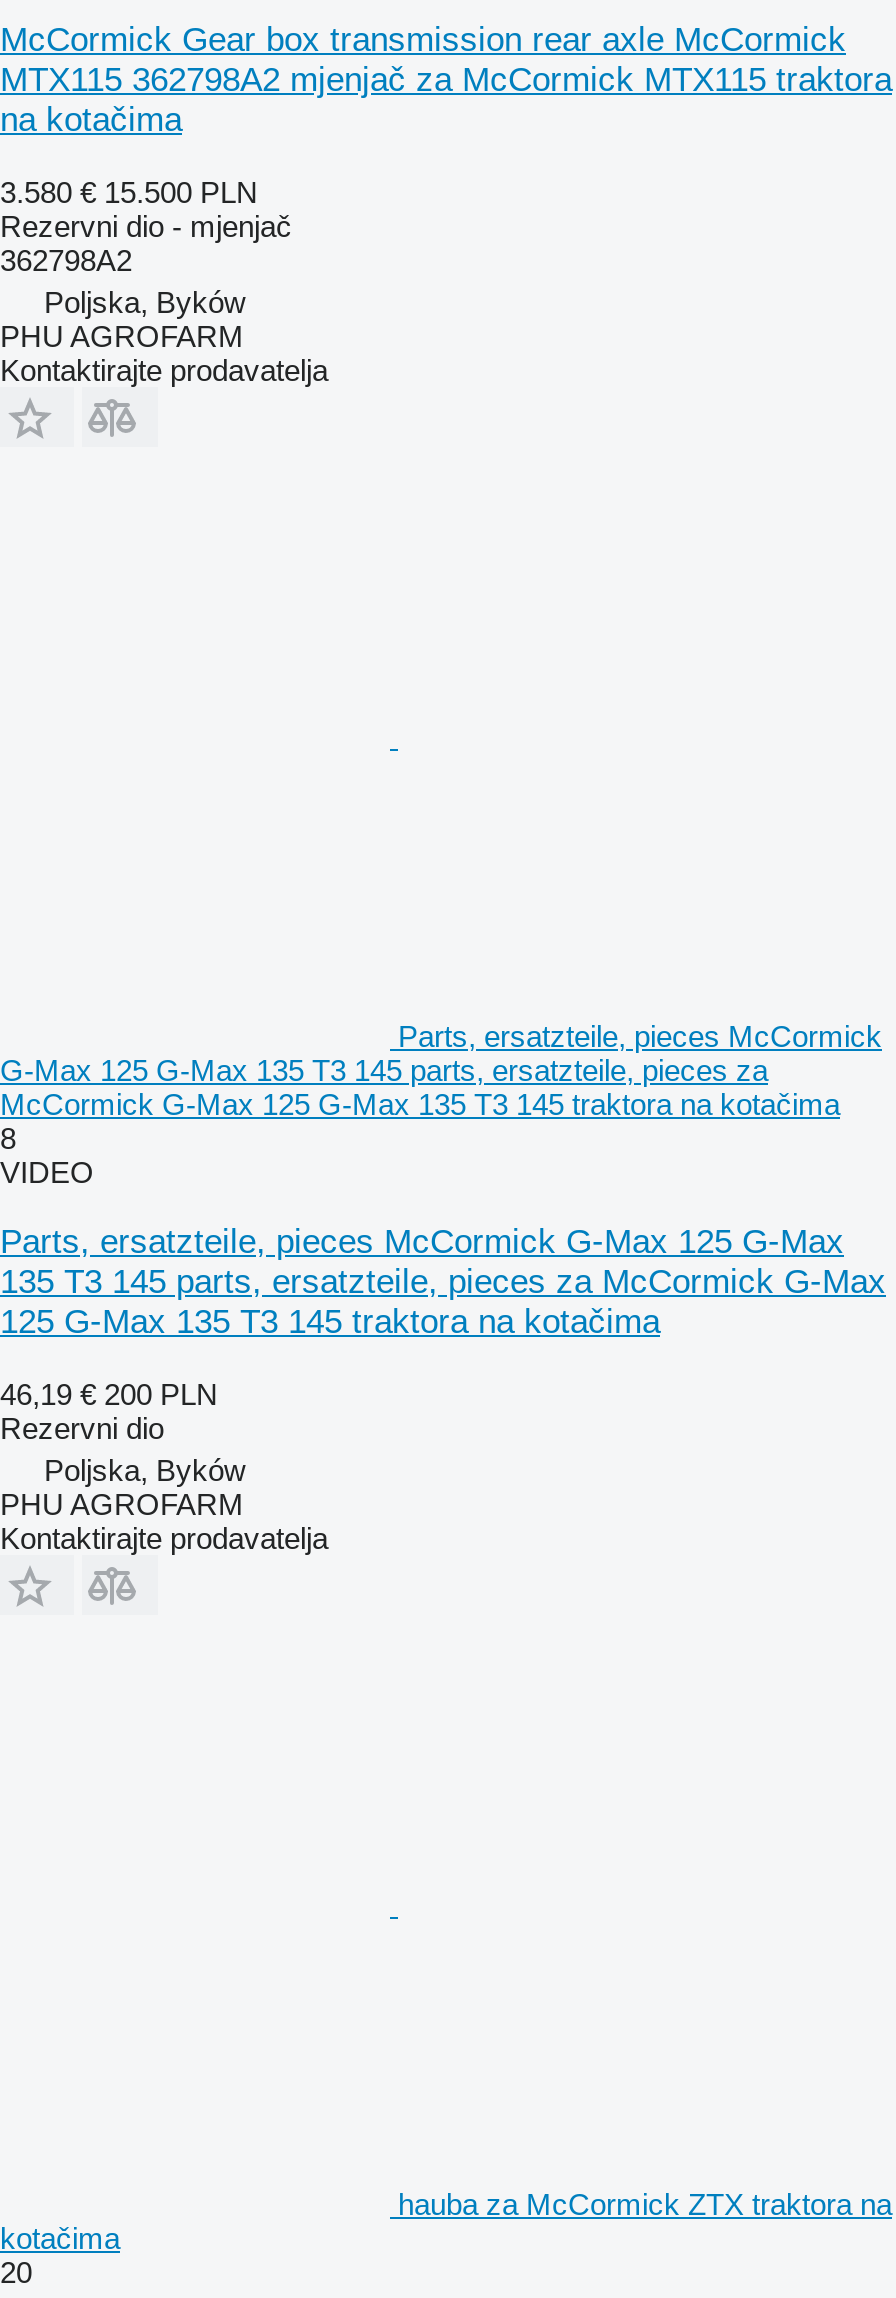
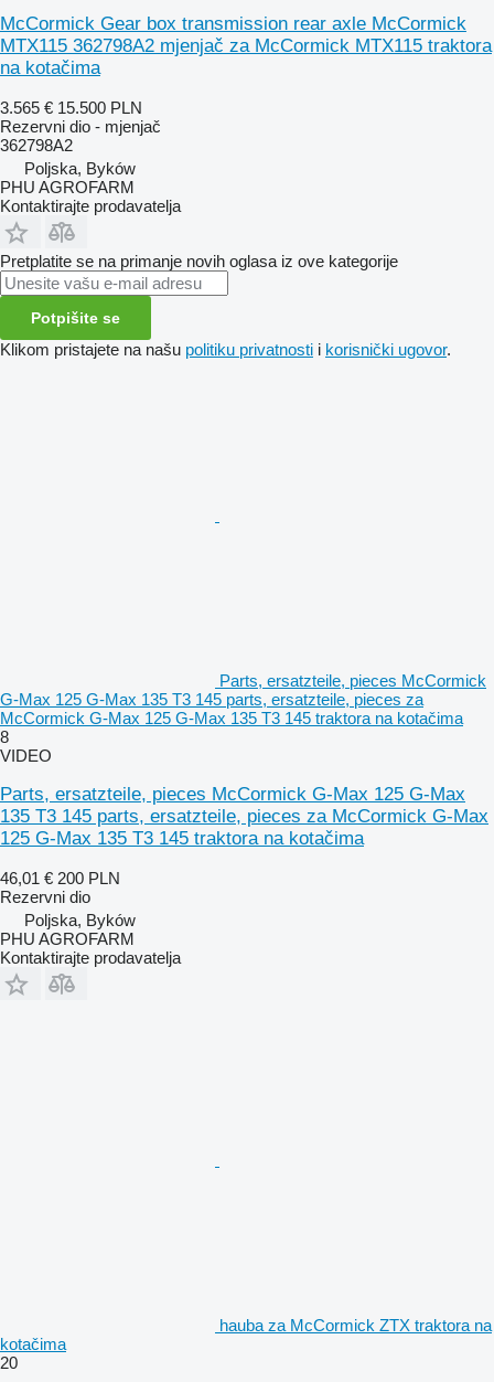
[0,175,258,209] 3.580 € 15.500 PLN -> [0,98,142,117] 3.565 € 15.500 PLN
none -> [0,252,451,359] Pretplatite se na primanje novih oglasa iz ove kategorije | Potpišite se | Klikom pristajete na našu politiku privatnosti i korisnički ugovor.
[0,1377,218,1411] 46,19 € 200 PLN -> [0,869,120,887] 46,01 € 200 PLN

